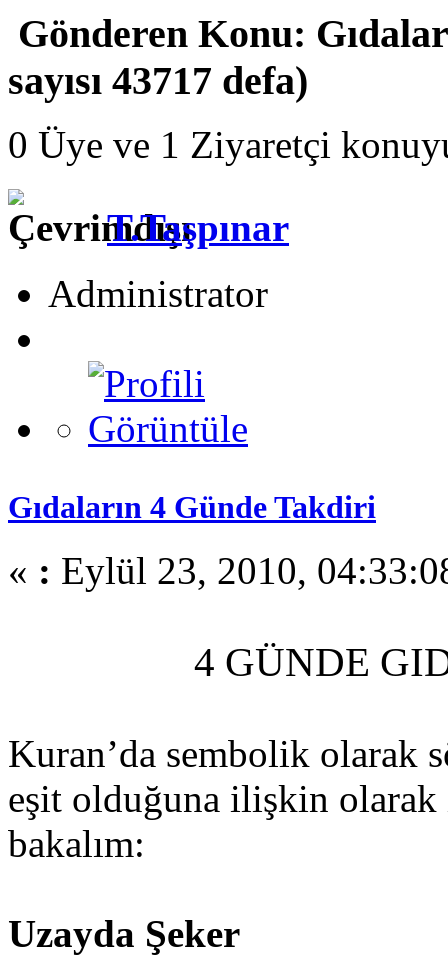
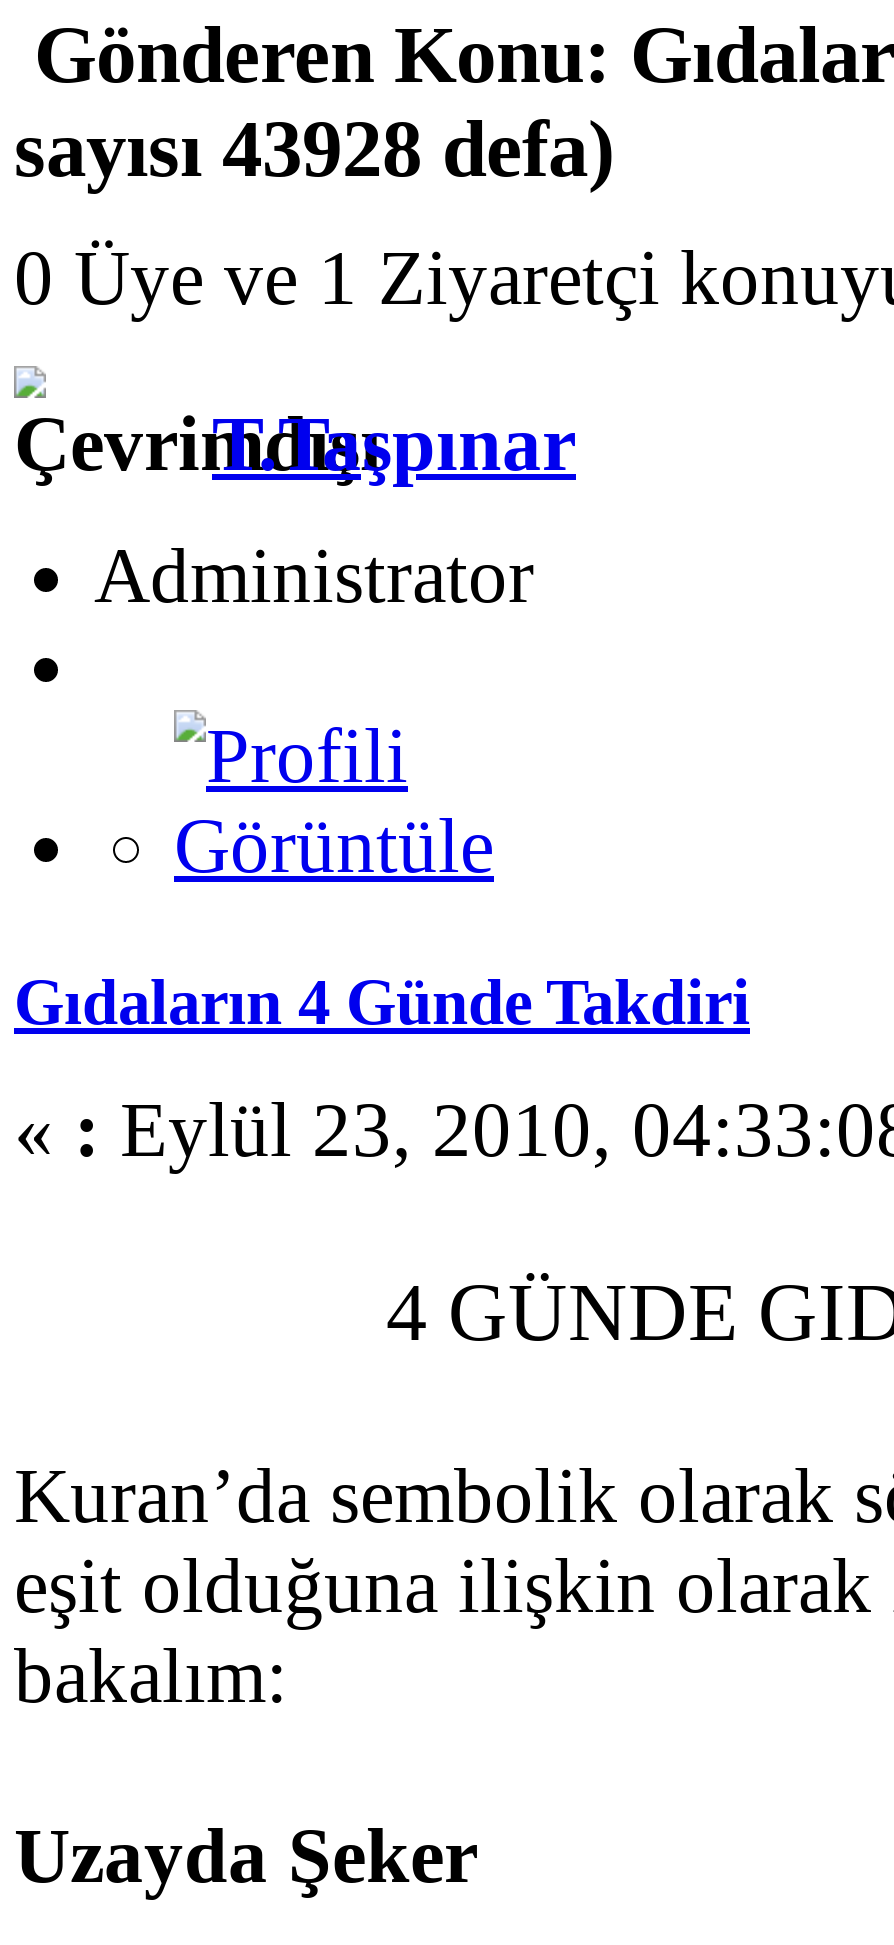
[8,58,308,103] sayısı 43717 defa) -> [14,103,614,193] sayısı 43928 defa)

